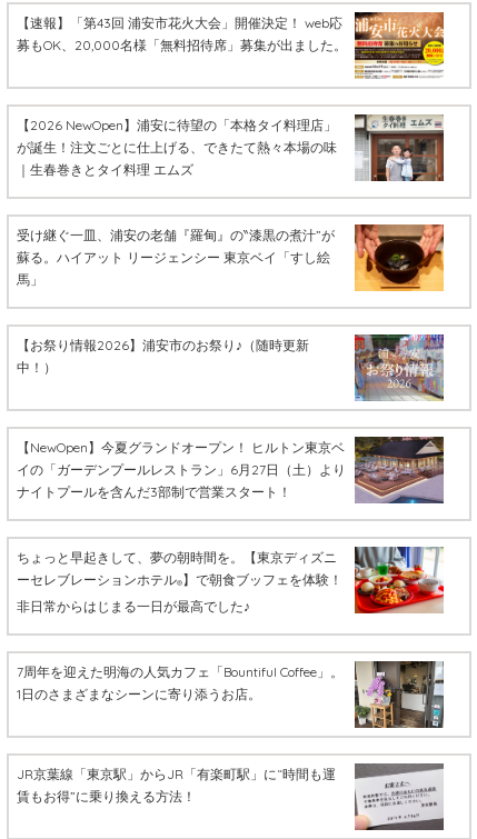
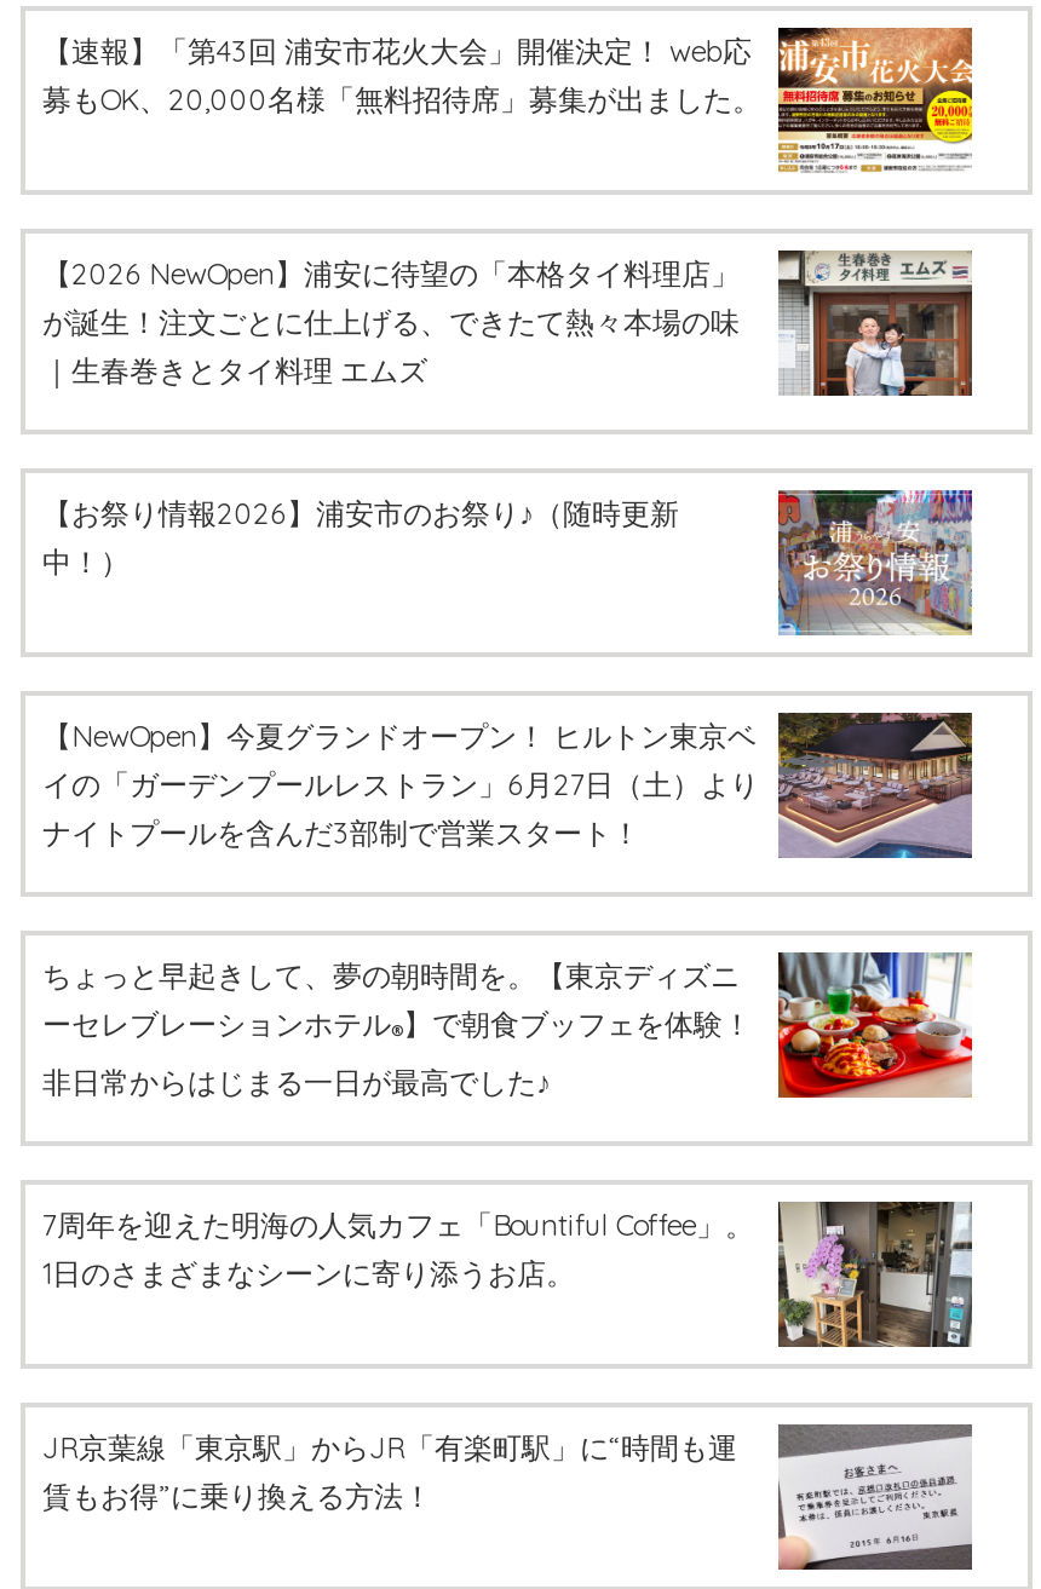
[17,224,445,292] [image] | 受け継ぐ一皿、浦安の老舗『羅甸』の‶漆黒の煮汁”が | 蘇る。ハイアット リージェンシー 東京ベイ「すし絵 | 馬」 -> none

